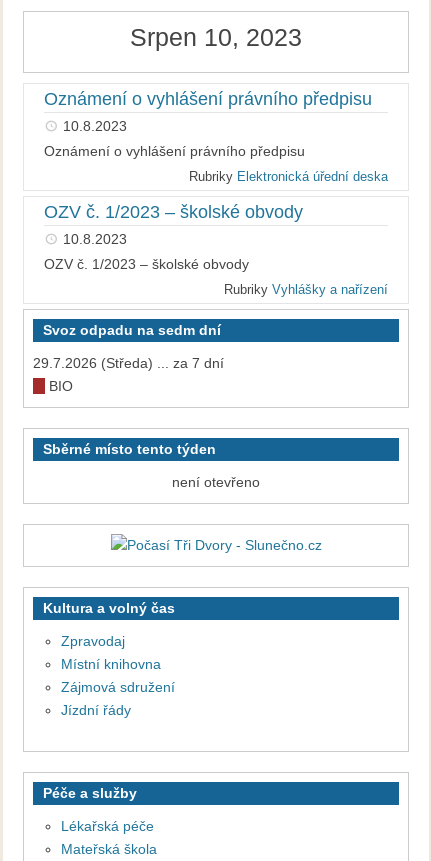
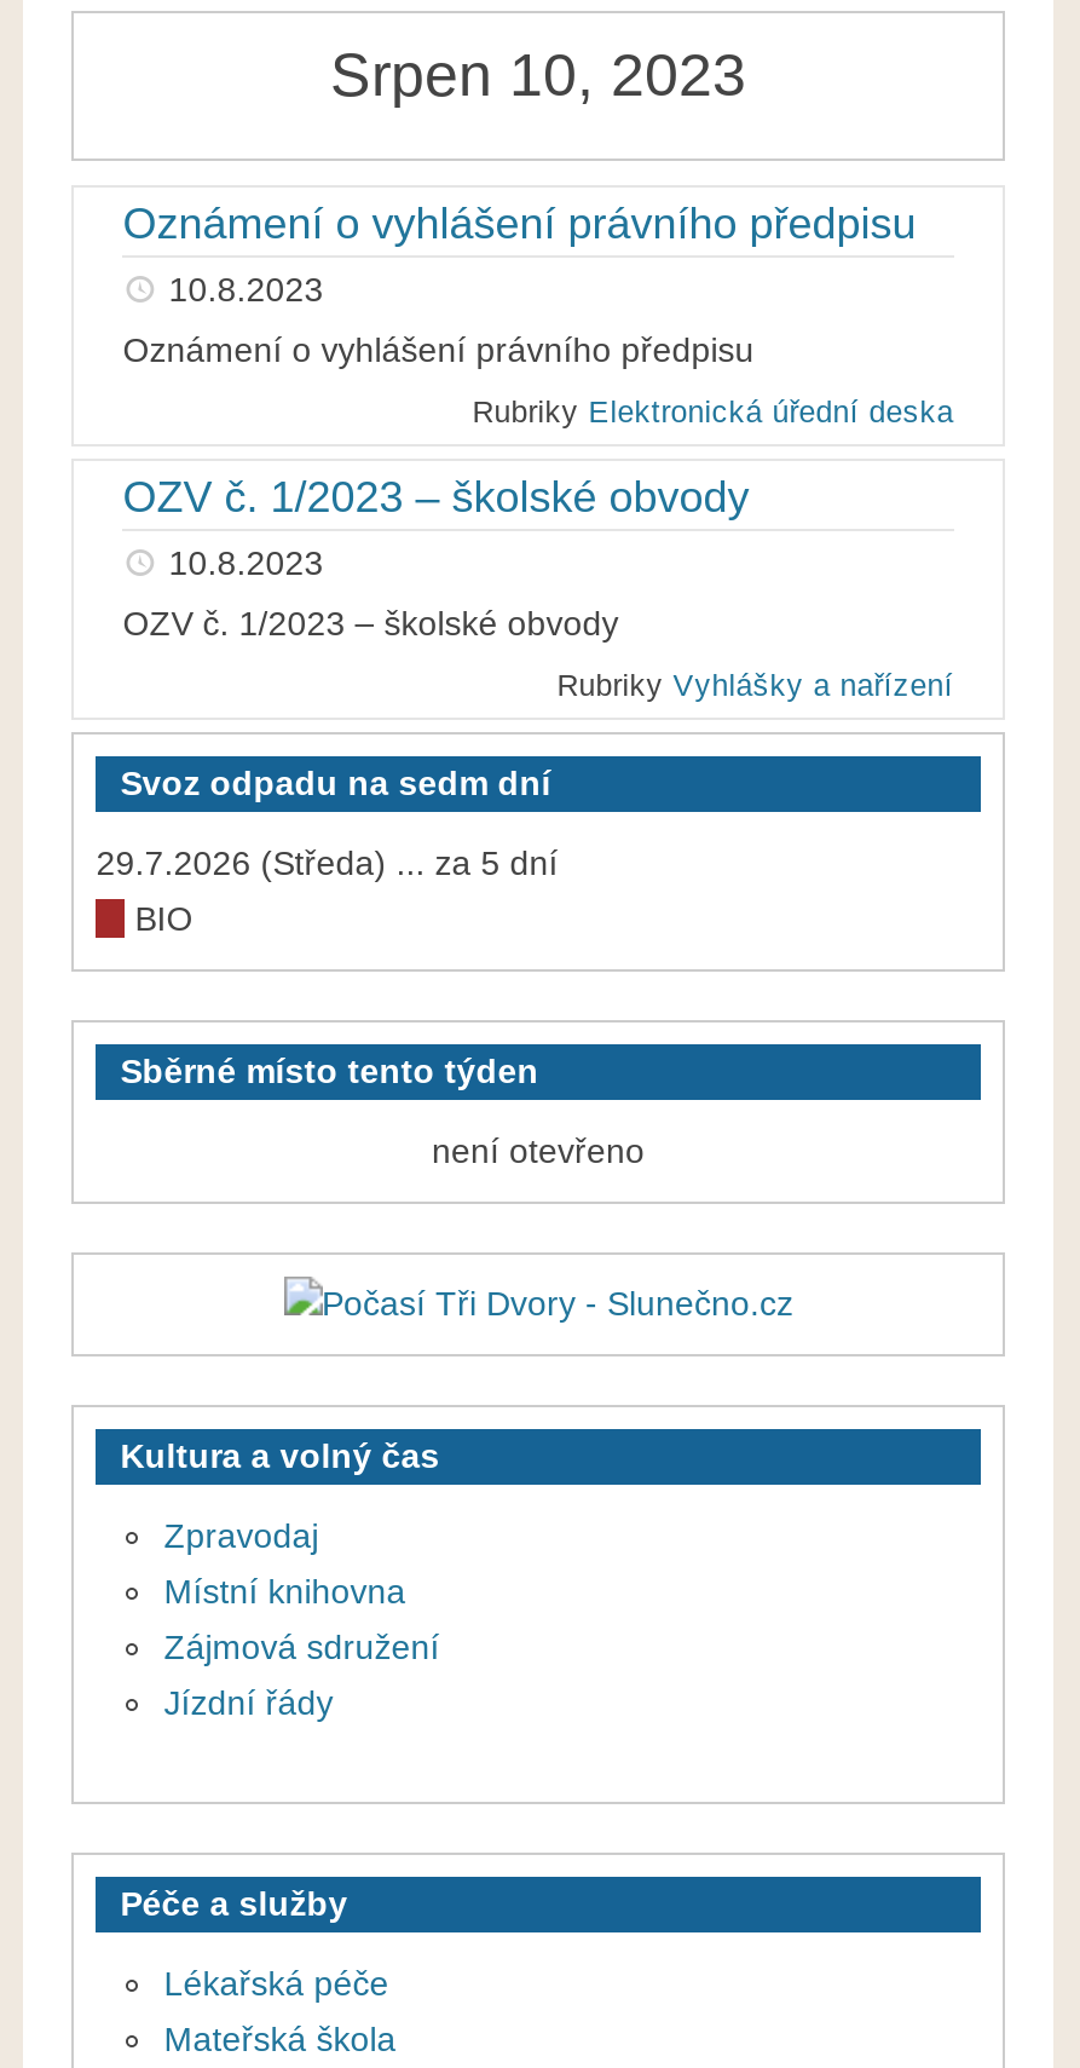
[33,355,224,371] 29.7.2026 (Středa) ... za 7 dní -> [96,843,558,882] 29.7.2026 (Středa) ... za 5 dní

